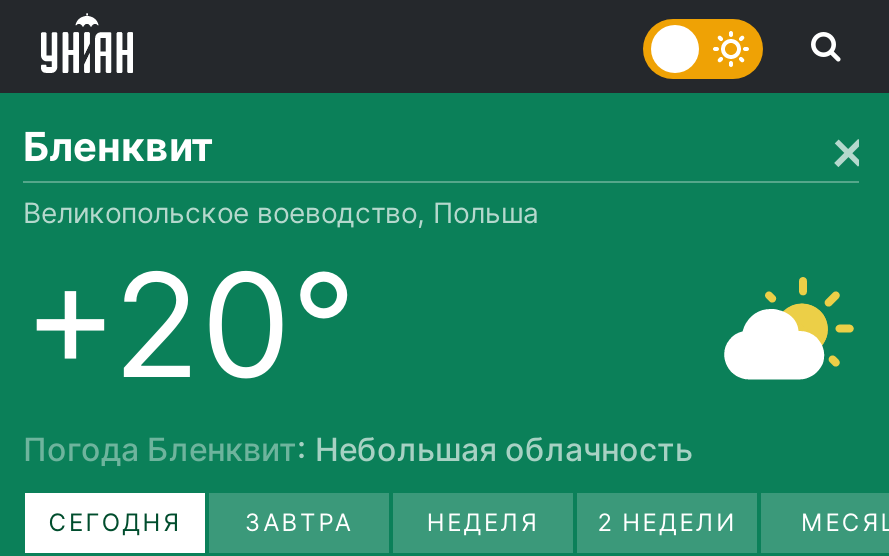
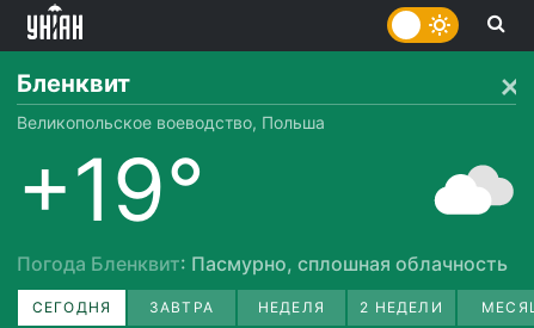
[23,237,855,469] [image] | +20° | Погода Бленквит: Небольшая облачность -> [17,137,515,276] [image] | +19° | Погода Бленквит: Пасмурно, сплошная облачность

